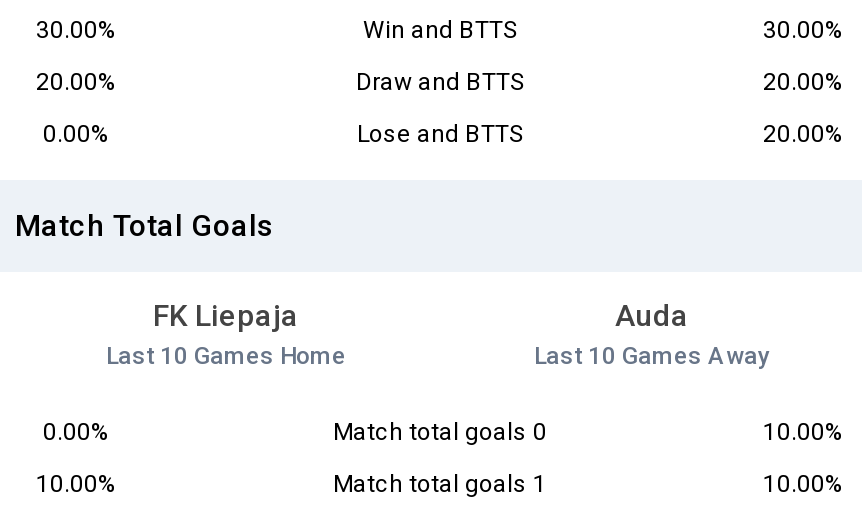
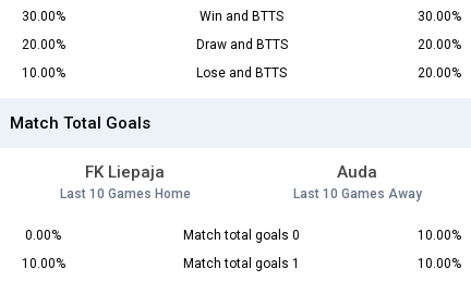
[43,120,109,148] 0.00% -> [21,66,65,81] 10.00%

